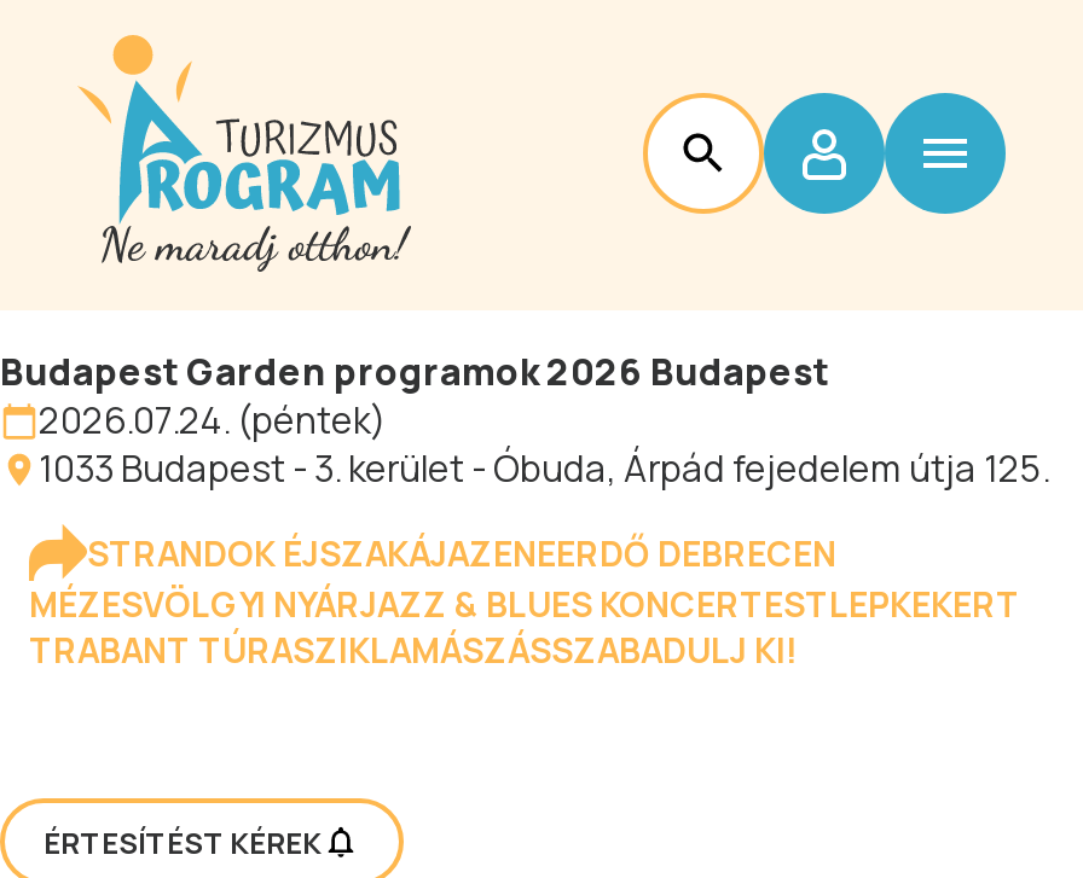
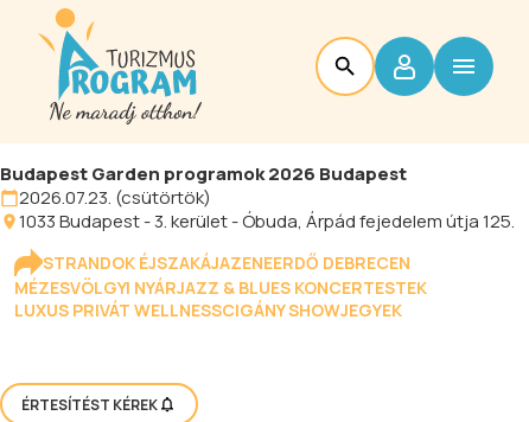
[39,395,384,446] 2026.07.24. (péntek) -> [19,185,211,210] 2026.07.23. (csütörtök)
[29,581,1020,673] MÉZESVÖLGYI NYÁRJAZZ & BLUES KONCERTESTLEPKEKERT | TRABANT TÚRASZIKLAMÁSZÁSSZABADULJ KI! -> [14,276,427,321] MÉZESVÖLGYI NYÁRJAZZ & BLUES KONCERTESTEK | LUXUS PRIVÁT WELLNESSCIGÁNY SHOWJEGYEK

